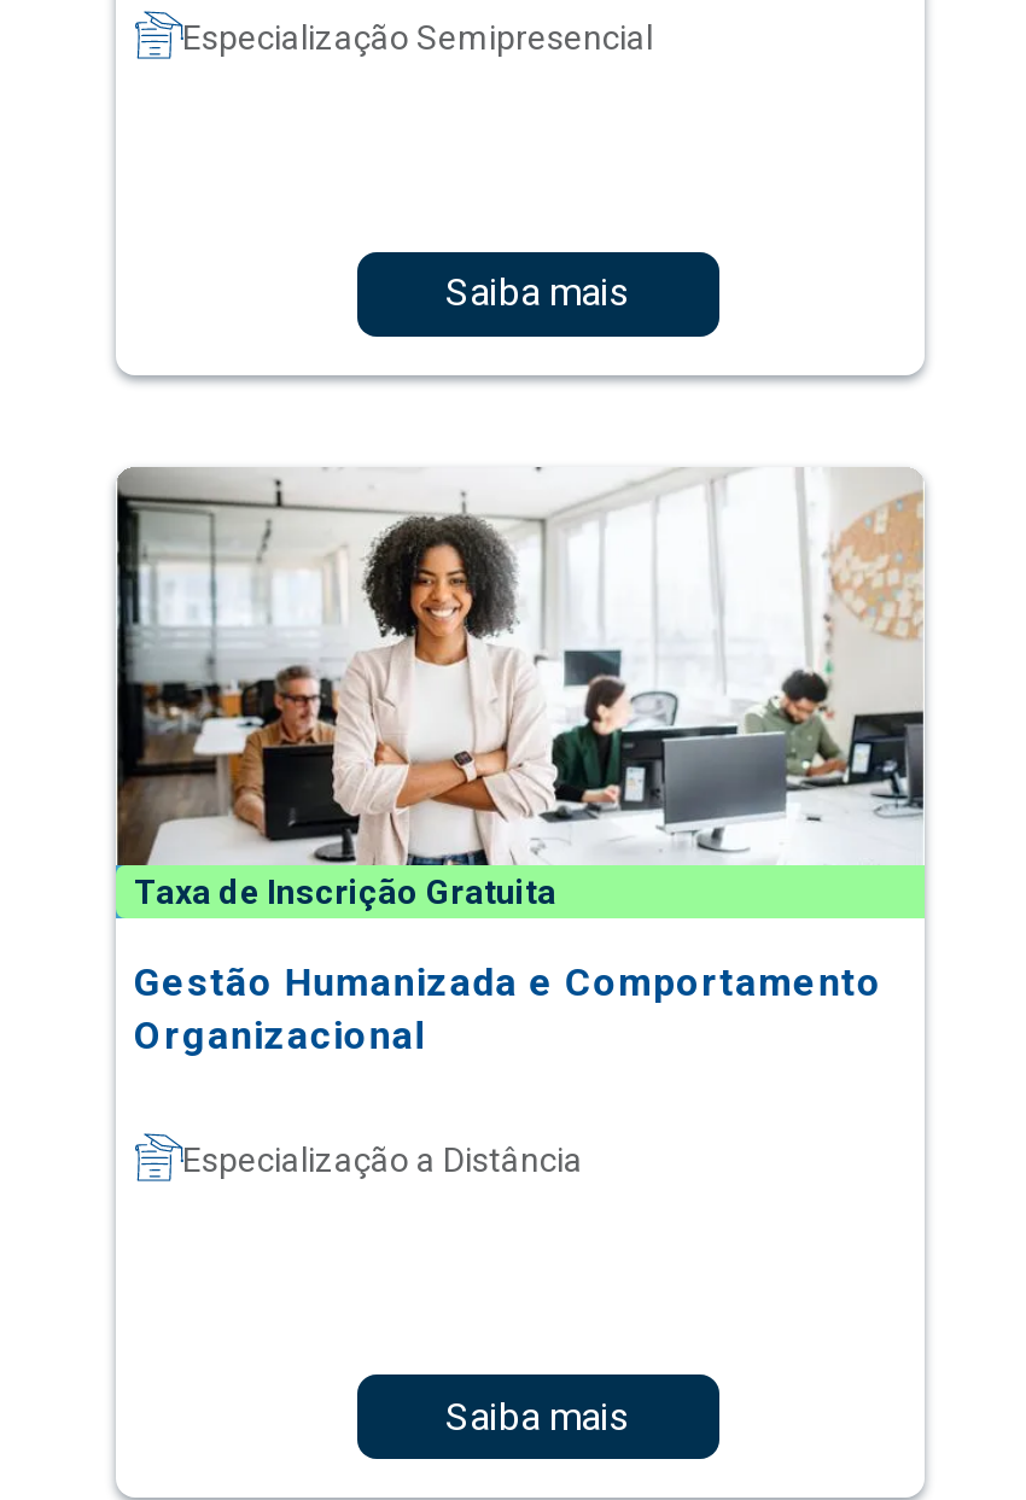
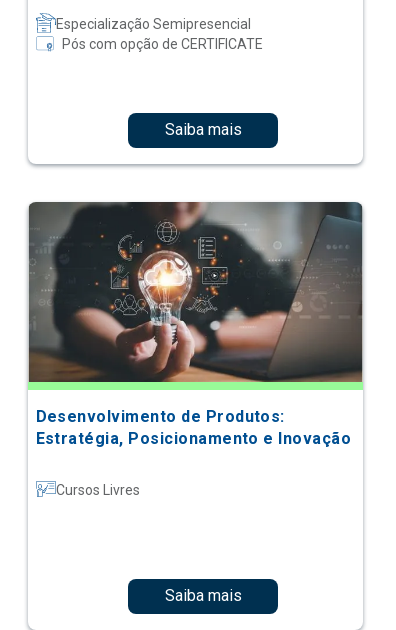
none -> [61,36,262,52] Pós com opção de CERTIFICATE
[116,467,925,1180] [image] | Taxa de Inscrição Gratuita | Gestão Humanizada e Comportamento | Organizacional | Especialização a Distância -> [28,201,364,498] [image] | Desenvolvimento de Produtos: | Estratégia, Posicionamento e Inovação | Cursos Livres

